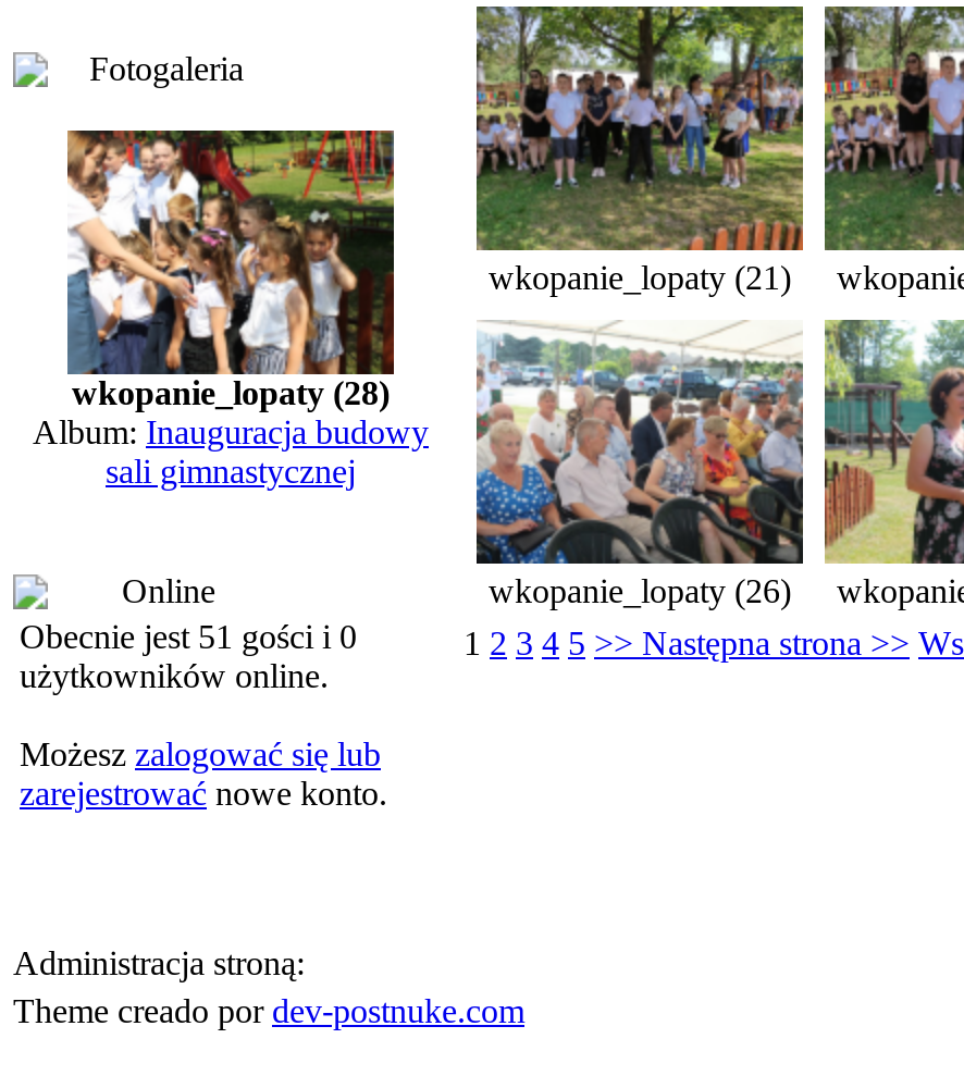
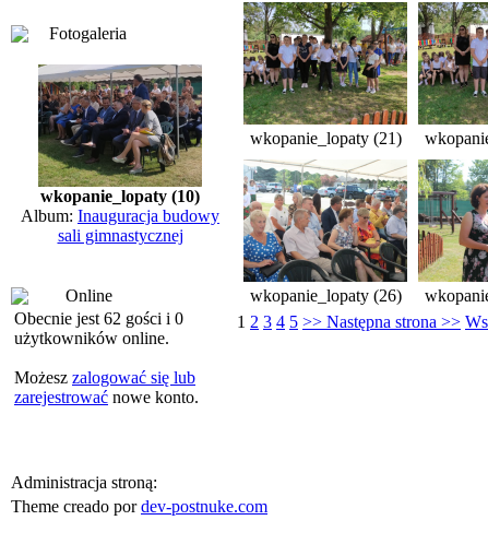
[65,128,396,411] [image] | wkopanie_lopaty (28) -> [37,64,203,205] [image] | wkopanie_lopaty (10)
[20,618,357,655] Obecnie jest 51 gości i 0 -> [14,309,183,328] Obecnie jest 62 gości i 0

